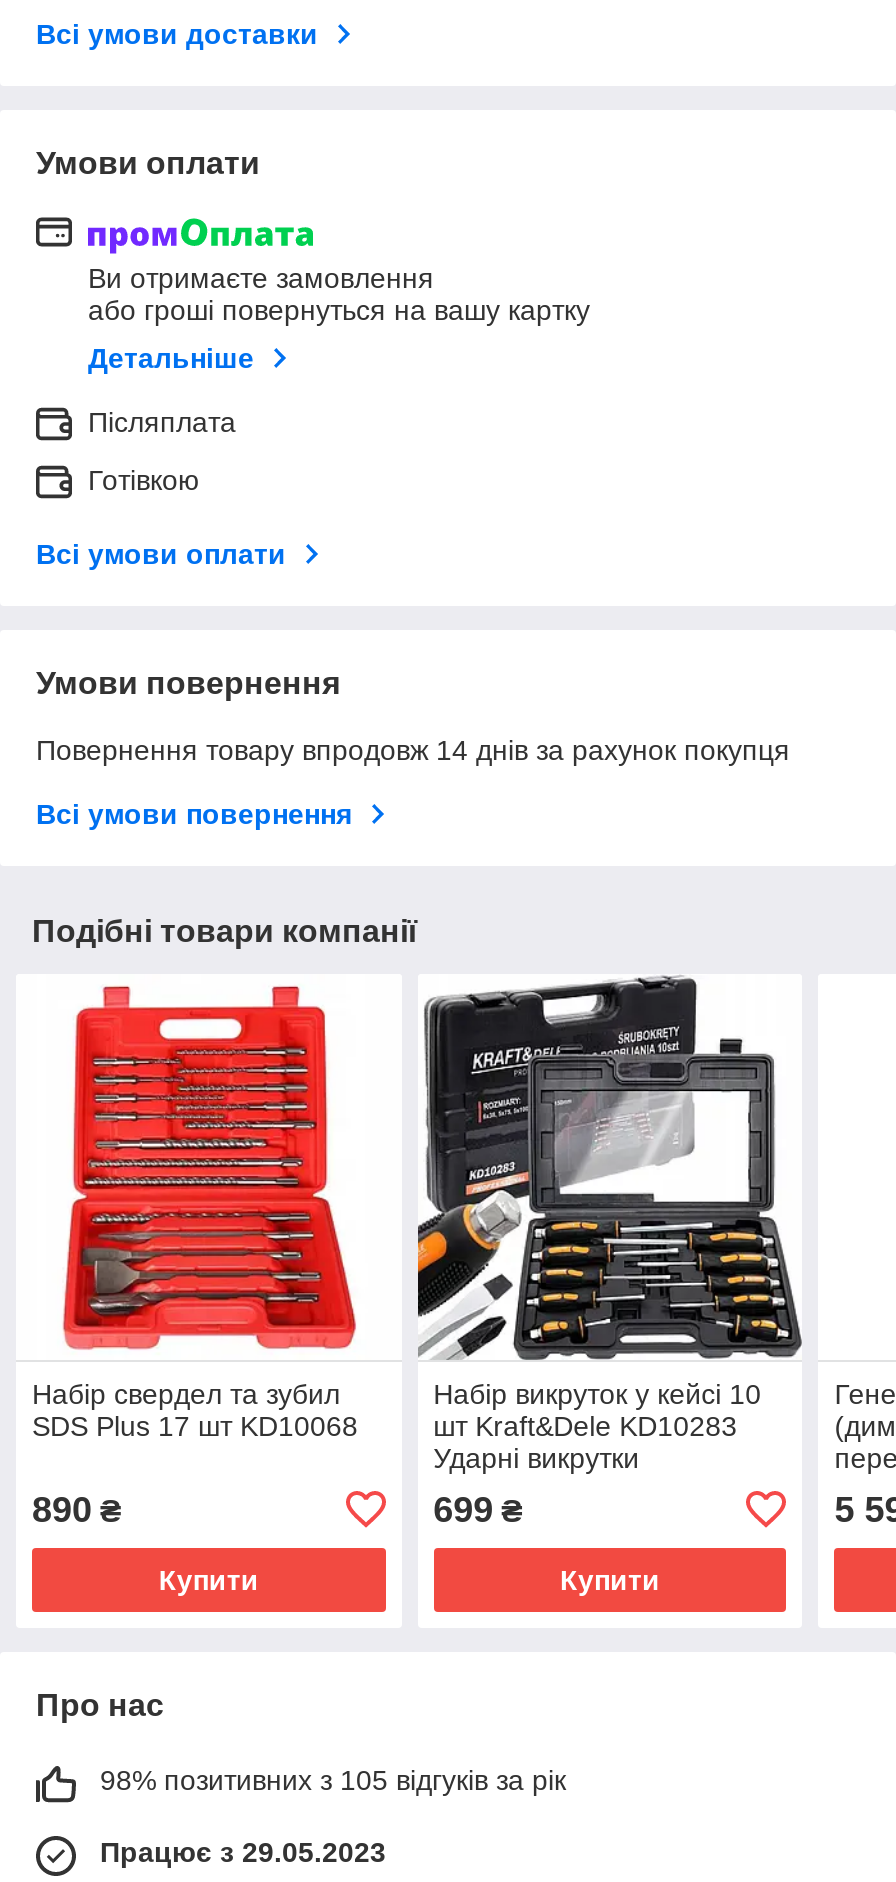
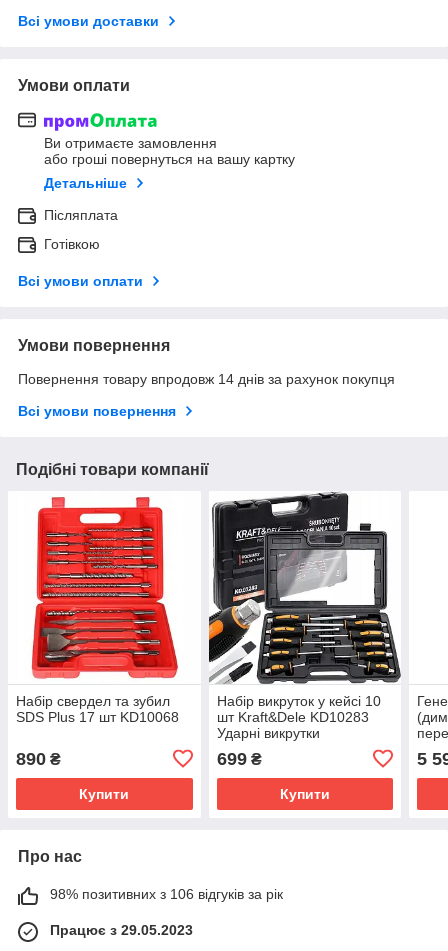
[100,1764,566,1796] 98% позитивних з 105 відгуків за рік -> [50,886,283,902] 98% позитивних з 106 відгуків за рік

